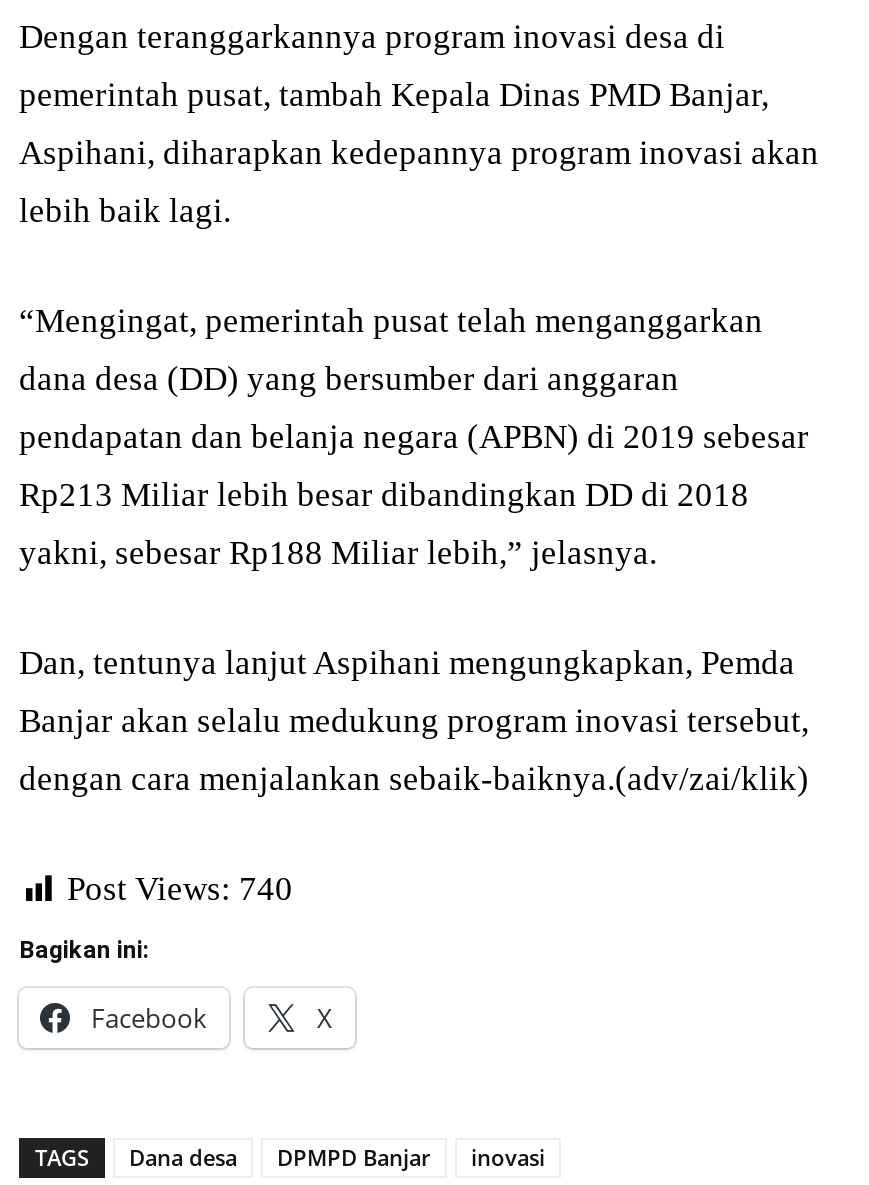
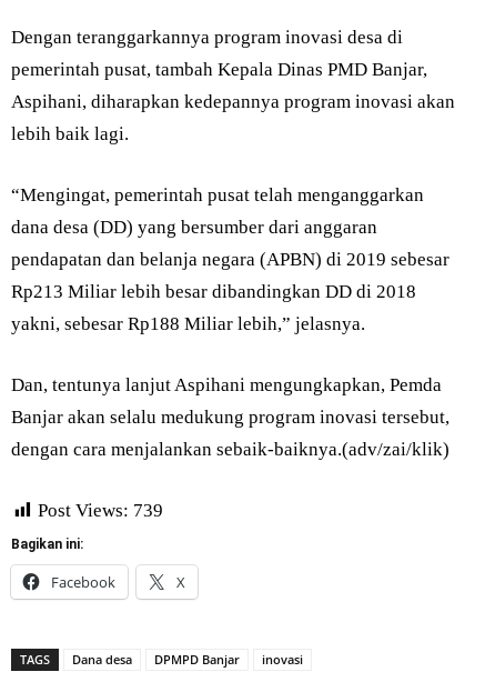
[67,870,293,908] Post Views: 740 -> [38,500,163,521] Post Views: 739

